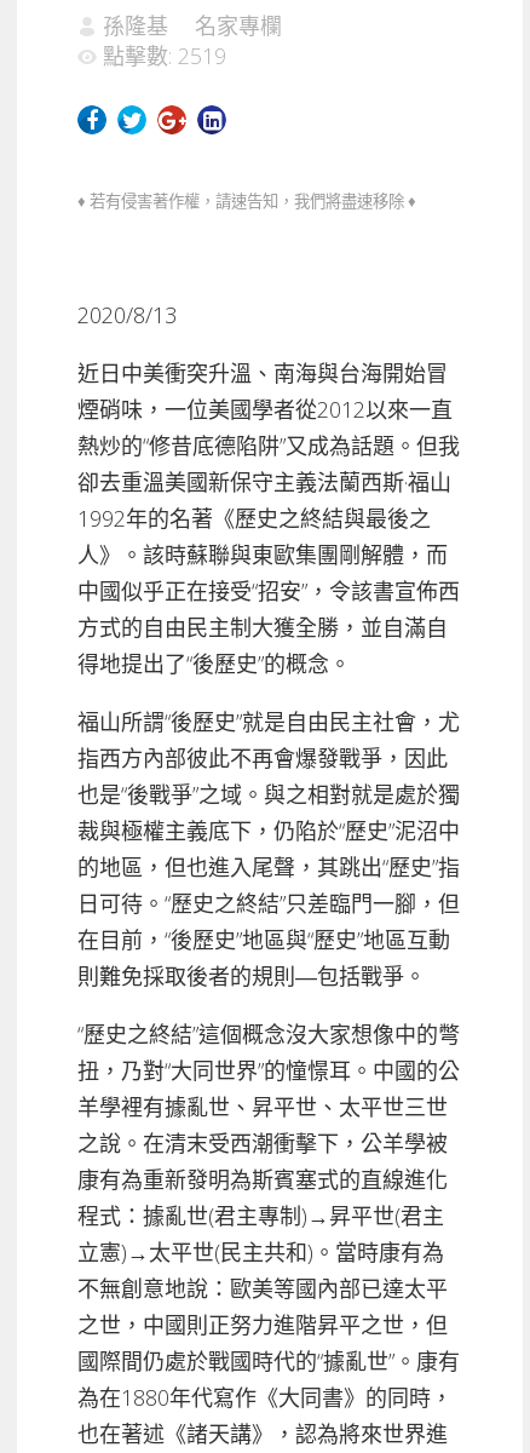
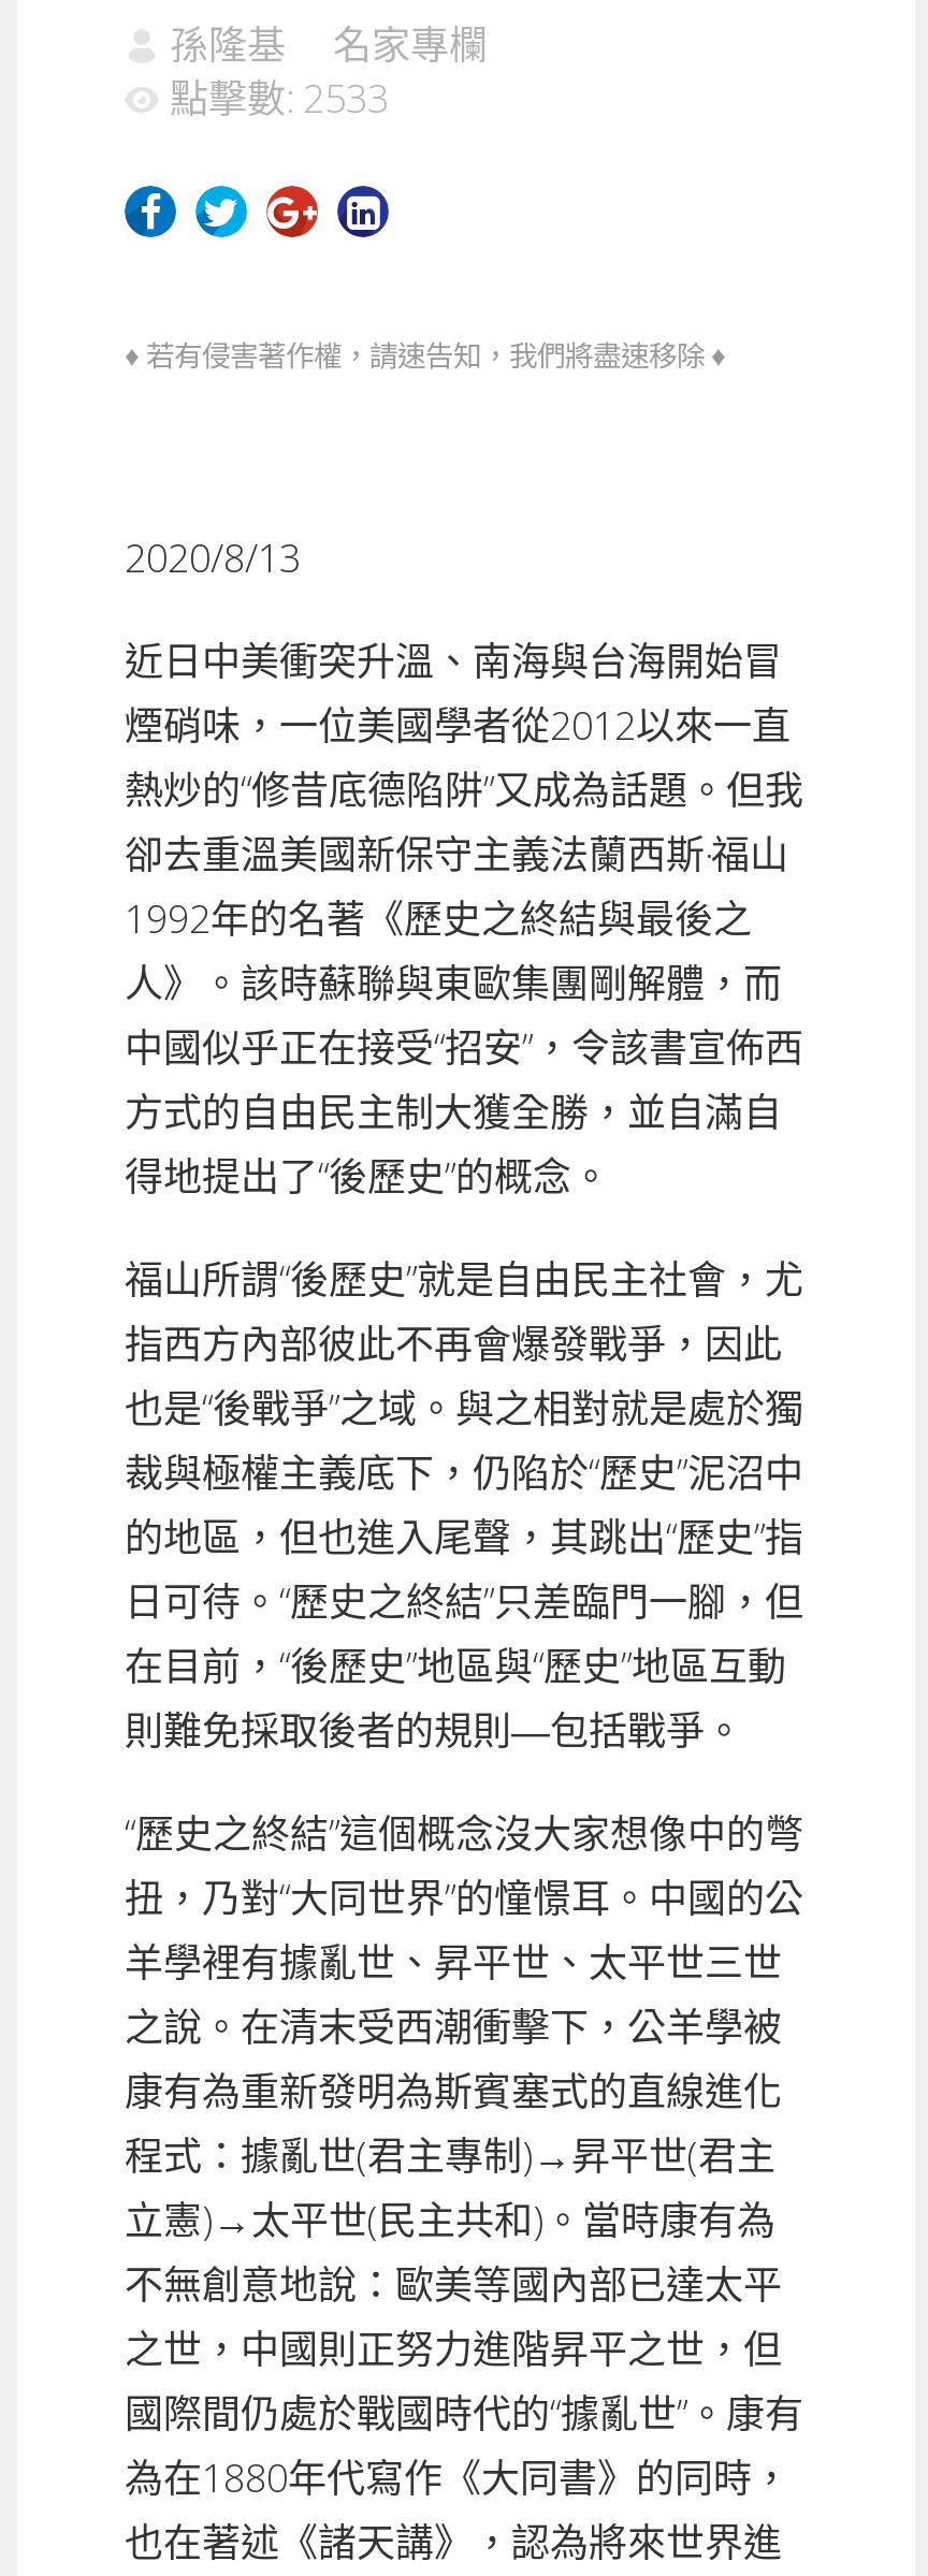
[103,41,226,70] 點擊數: 2519 -> [170,72,389,123] 點擊數: 2533

